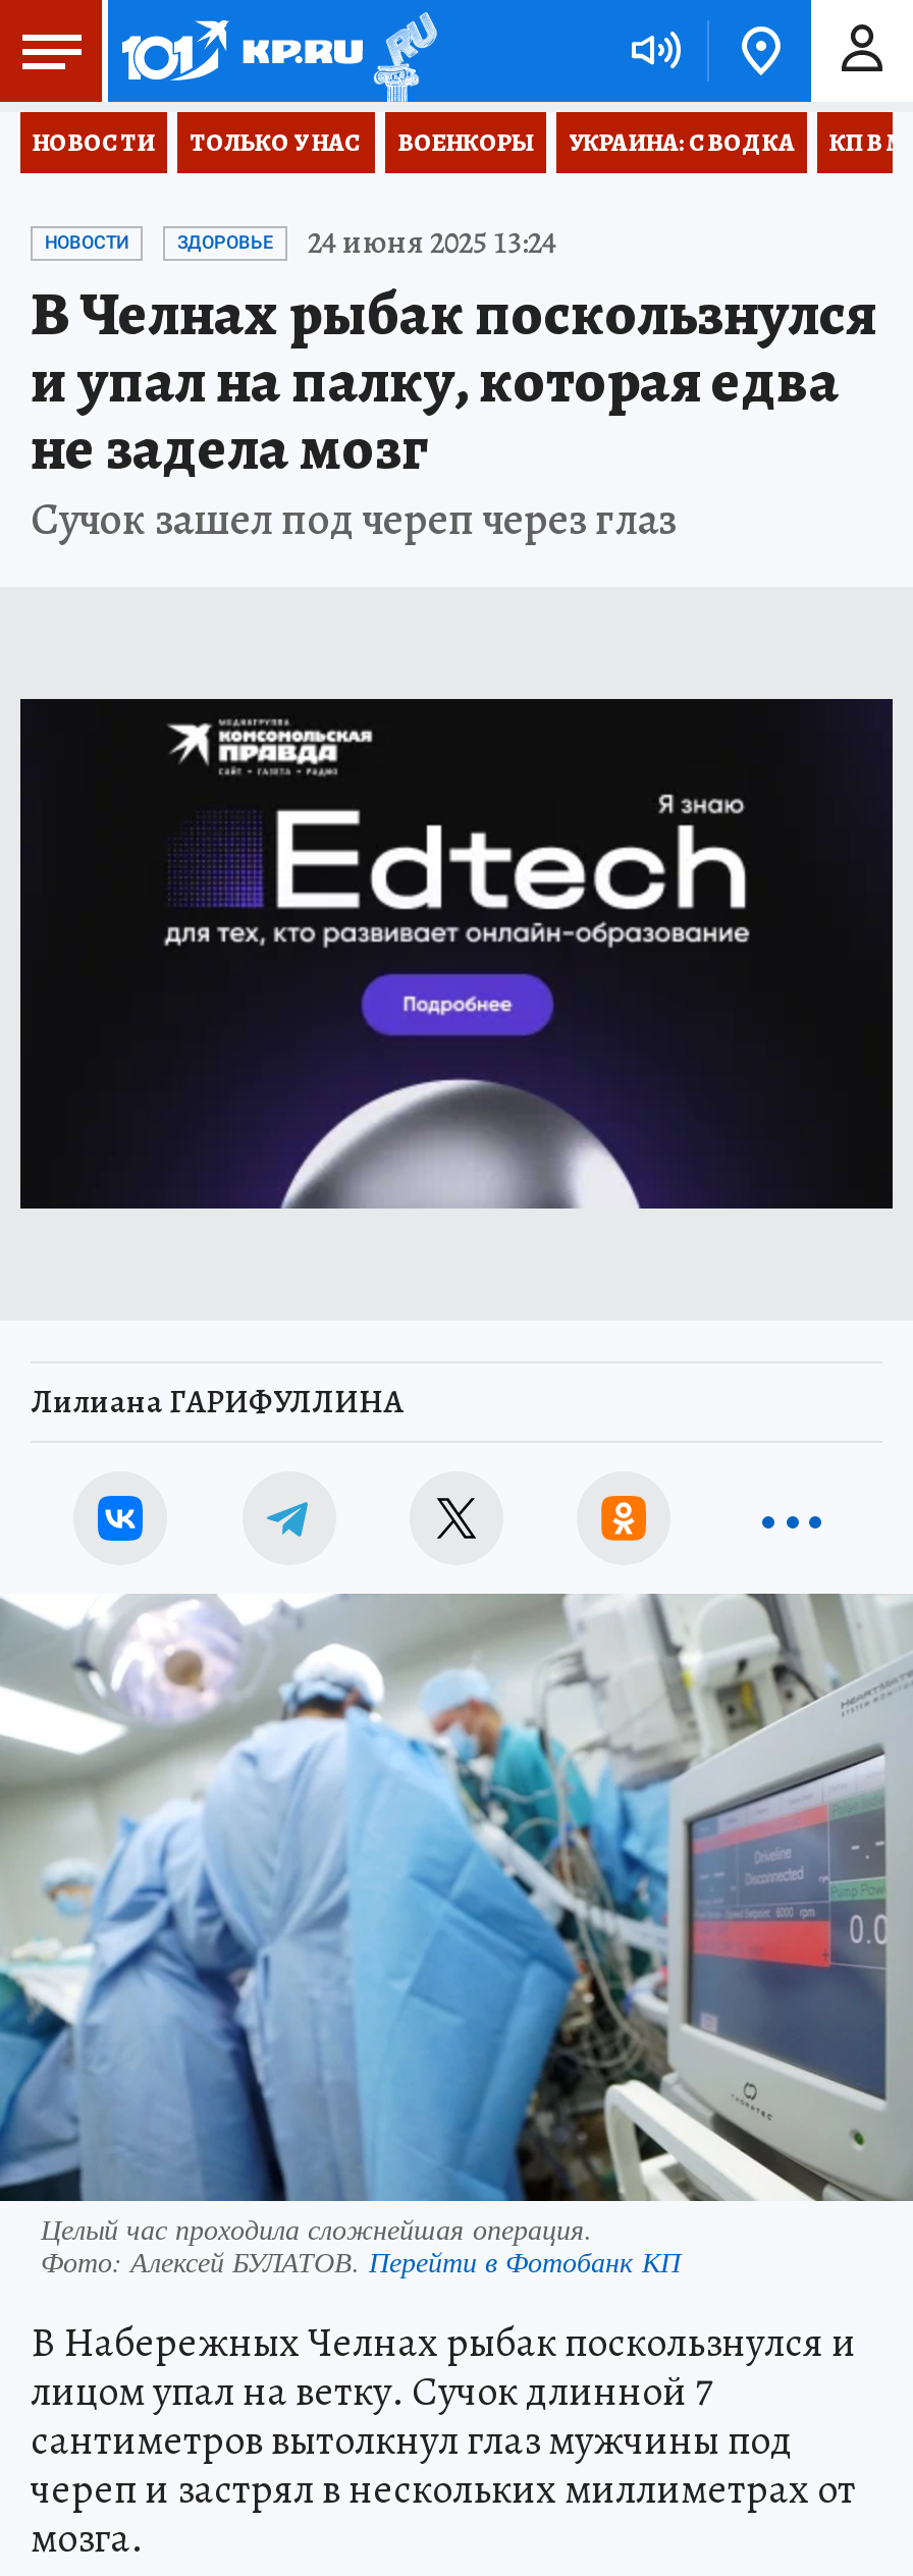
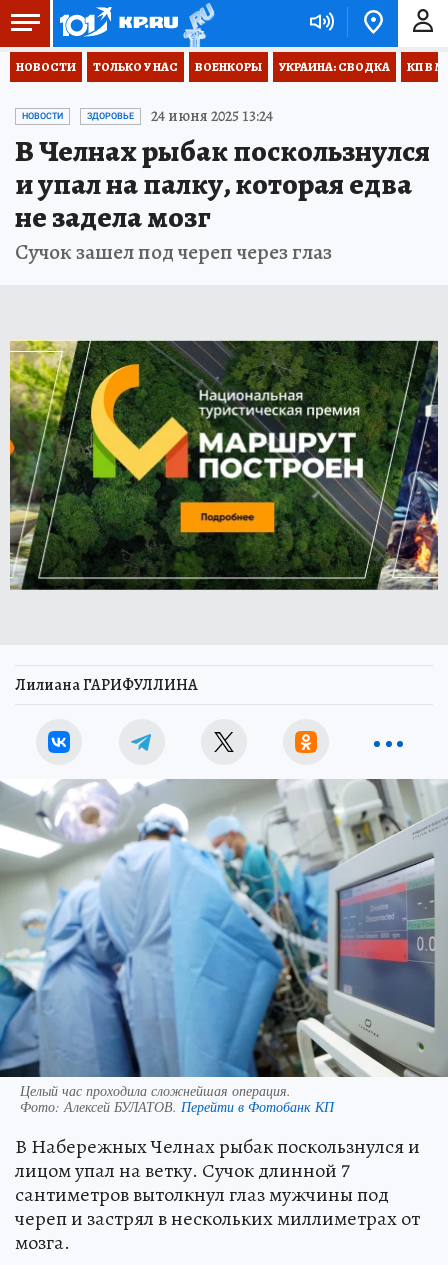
[18,697,895,1209] [image] -> [9,340,439,591] [image]

